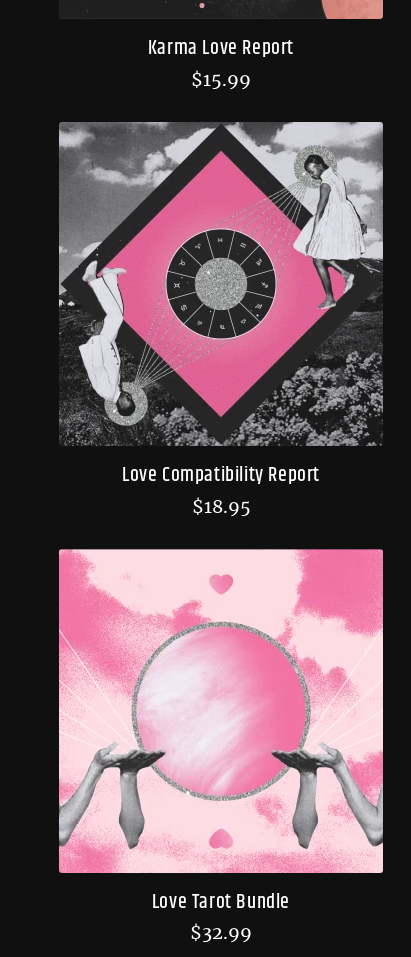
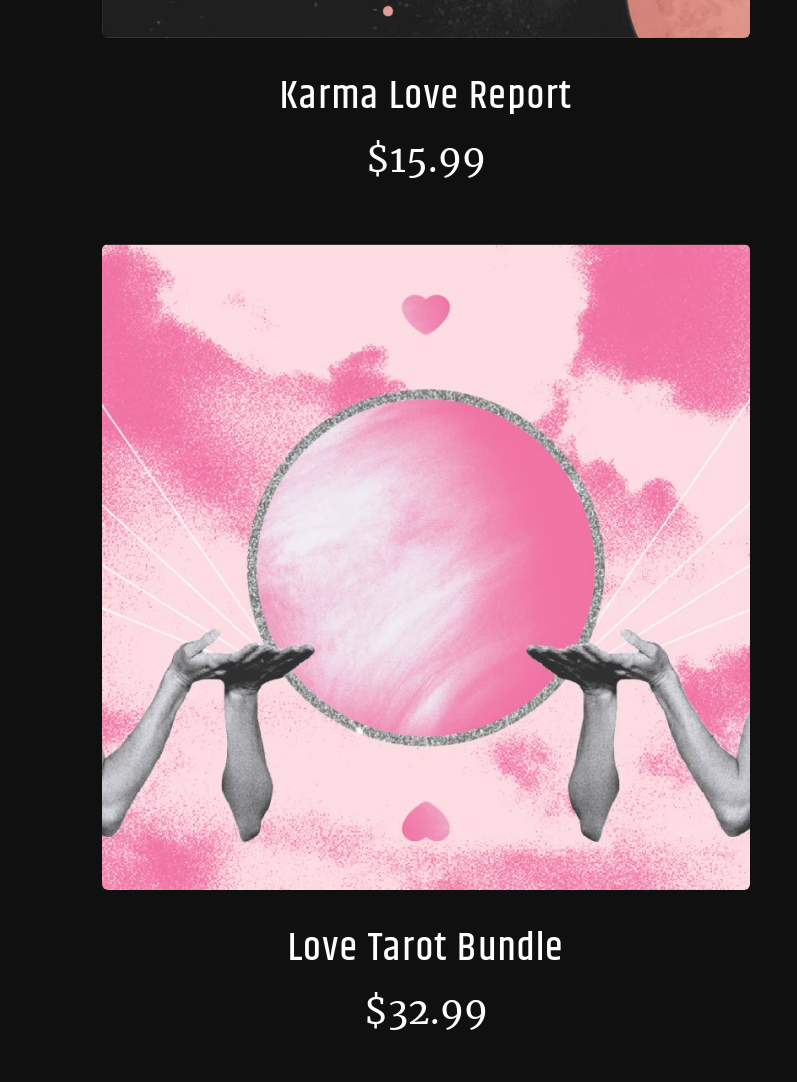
[58,121,383,517] [image] | Love Compatibility Report | $18.95 -> none

